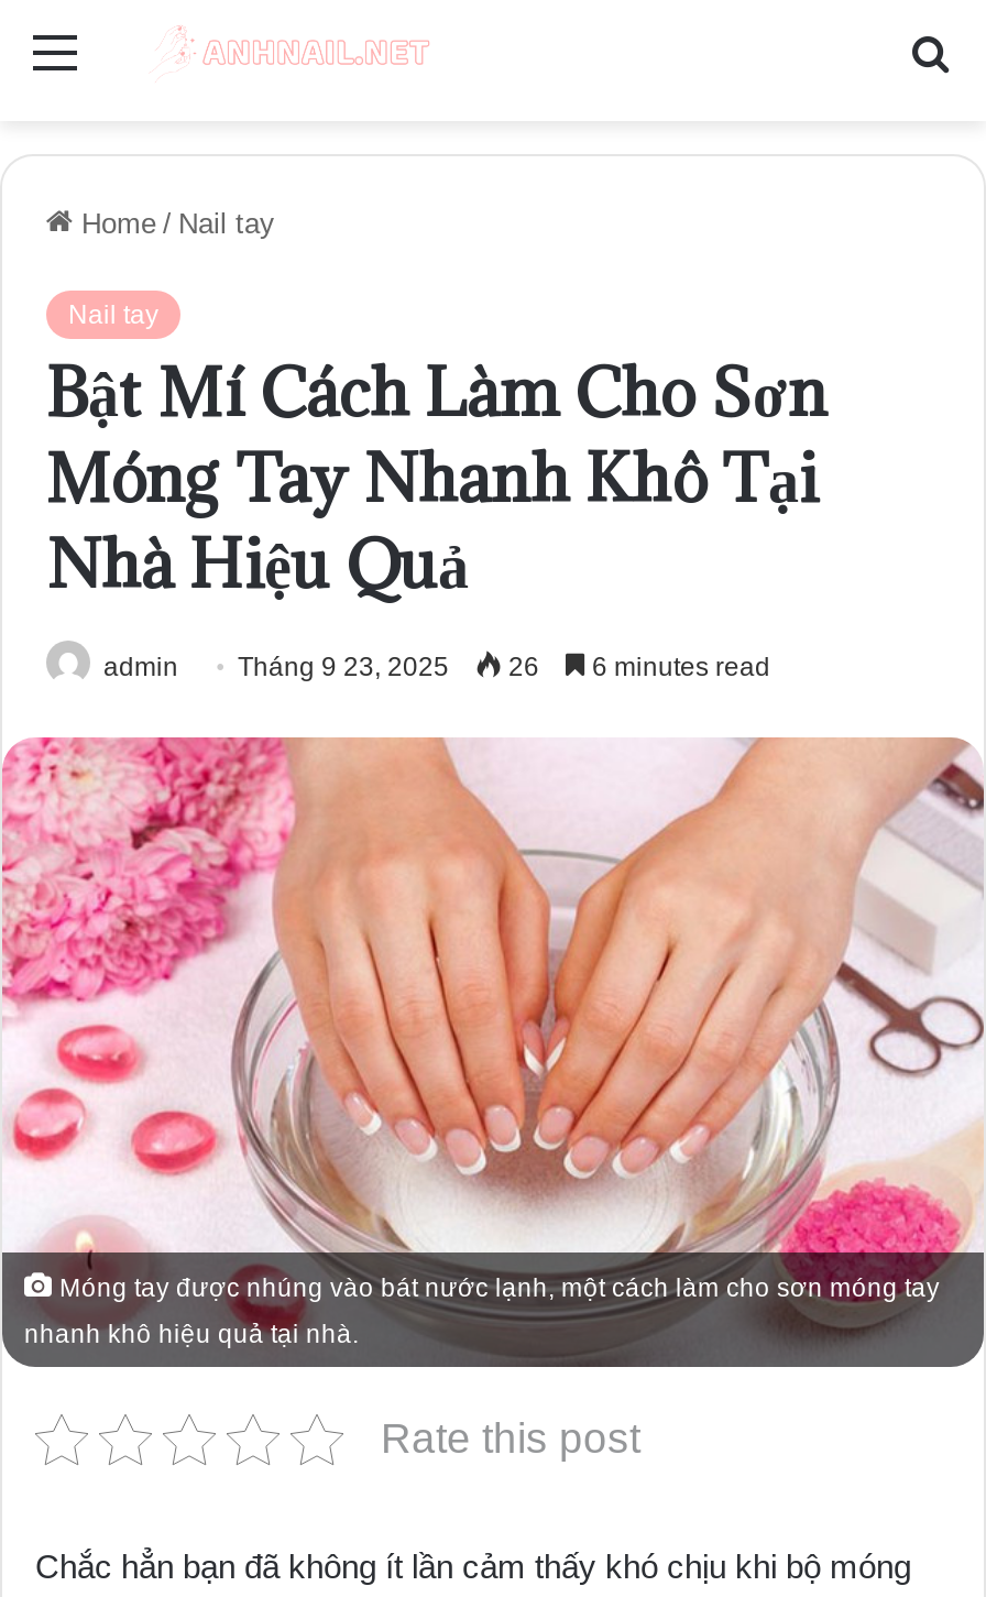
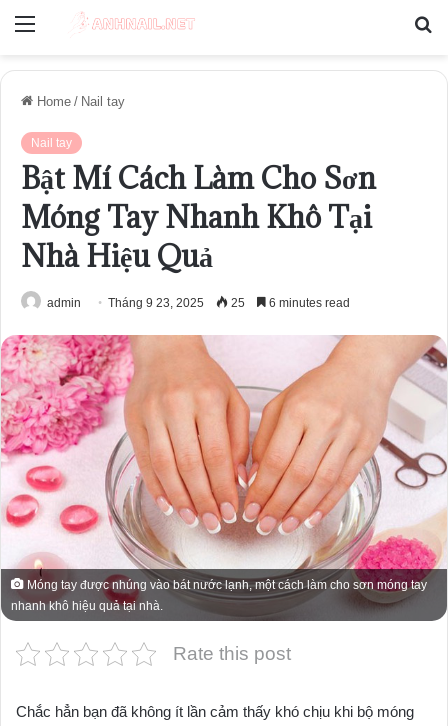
[103,651,770,682] admin Tháng 9 23, 2025 26 6 minutes read -> [47,296,350,310] admin Tháng 9 23, 2025 25 6 minutes read

